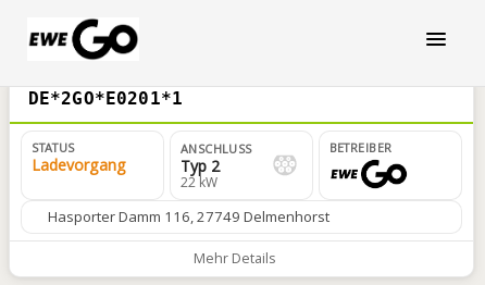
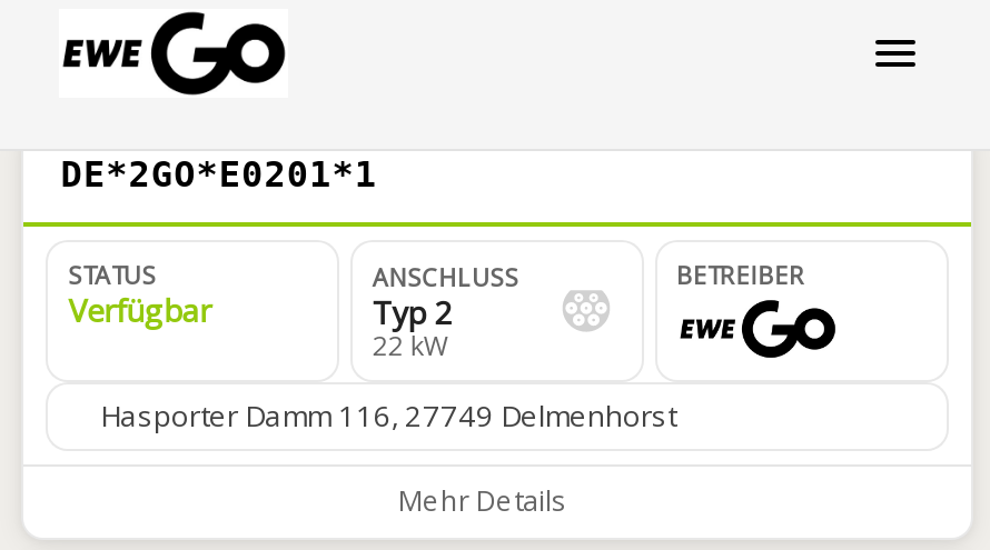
[32,155,126,175] Ladevorgang -> [68,289,211,331] Verfügbar

